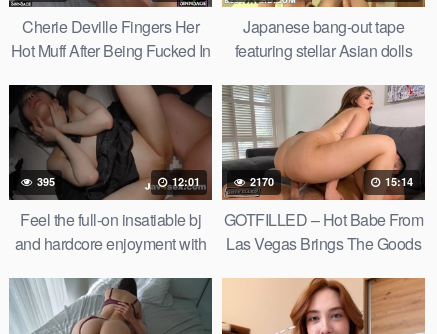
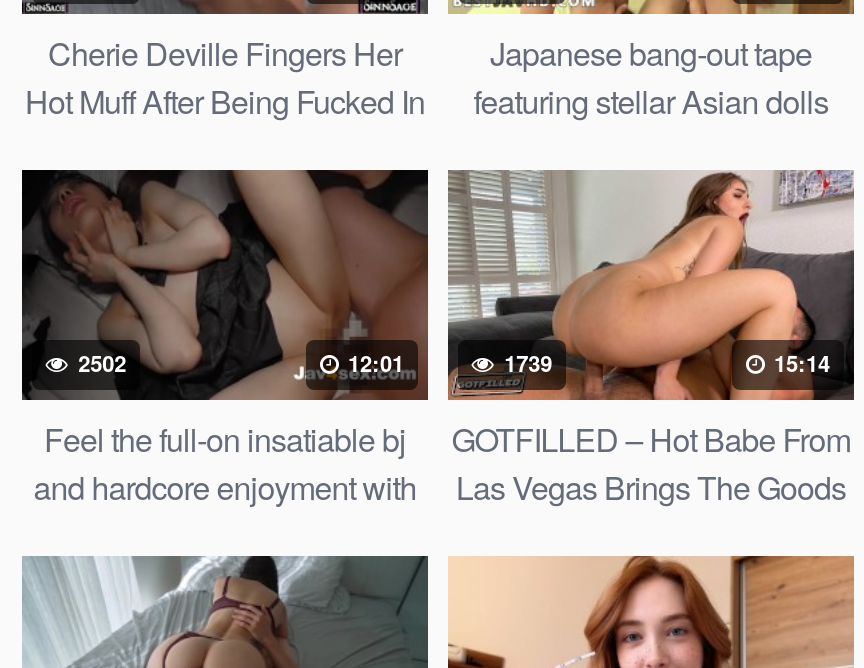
[34,173,55,188] 395 -> [72,347,126,377] 2502
[247,173,274,188] 2170 -> [498,347,552,377] 1739

